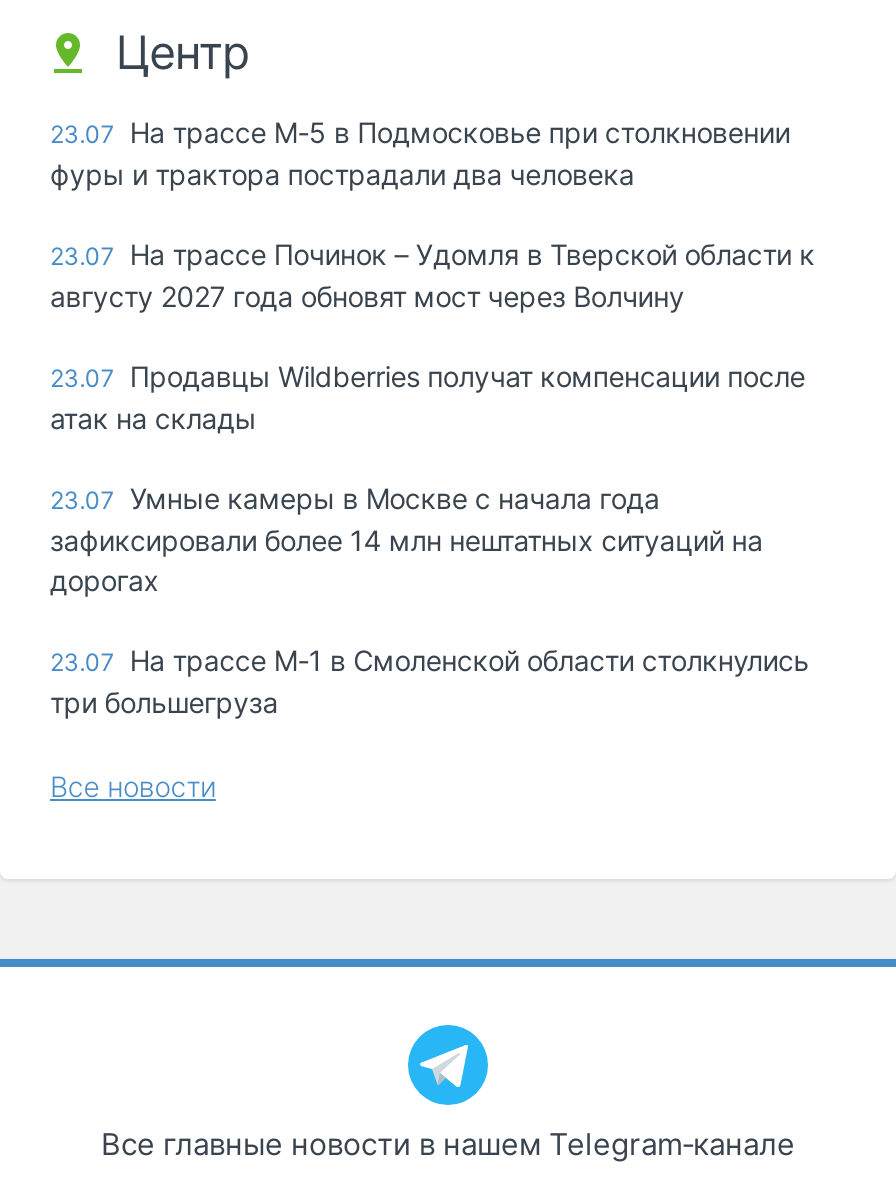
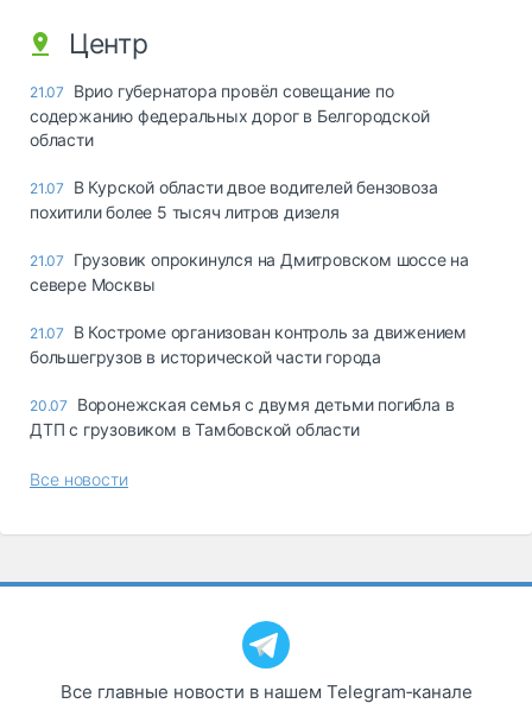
[50,115,790,191] 23.07 На трассе М-5 в Подмосковье при столкновении | фуры и трактора пострадали два человека -> [30,81,429,150] 21.07 Врио губернатора провёл совещание по | содержанию федеральных дорог в Белгородской | области
[50,237,815,313] 23.07 На трассе Починок – Удомля в Тверской области к | августу 2027 года обновят мост через Волчину -> [30,177,437,222] 21.07 В Курской области двое водителей бензовоза | похитили более 5 тысяч литров дизеля
[50,359,805,435] 23.07 Продавцы Wildberries получат компенсации после | атак на склады -> [30,249,469,295] 21.07 Грузовик опрокинулся на Дмитровском шоссе на | севере Москвы
[50,481,763,597] 23.07 Умные камеры в Москве с начала года | зафиксировали более 14 млн нештатных ситуаций на | дорогах -> [30,322,467,367] 21.07 В Костроме организован контроль за движением | большегрузов в исторической части города
[50,643,809,719] 23.07 На трассе М-1 в Смоленской области столкнулись | три большегруза -> [30,394,454,439] 20.07 Воронежская семья с двумя детьми погибла в | ДТП с грузовиком в Тамбовской области

